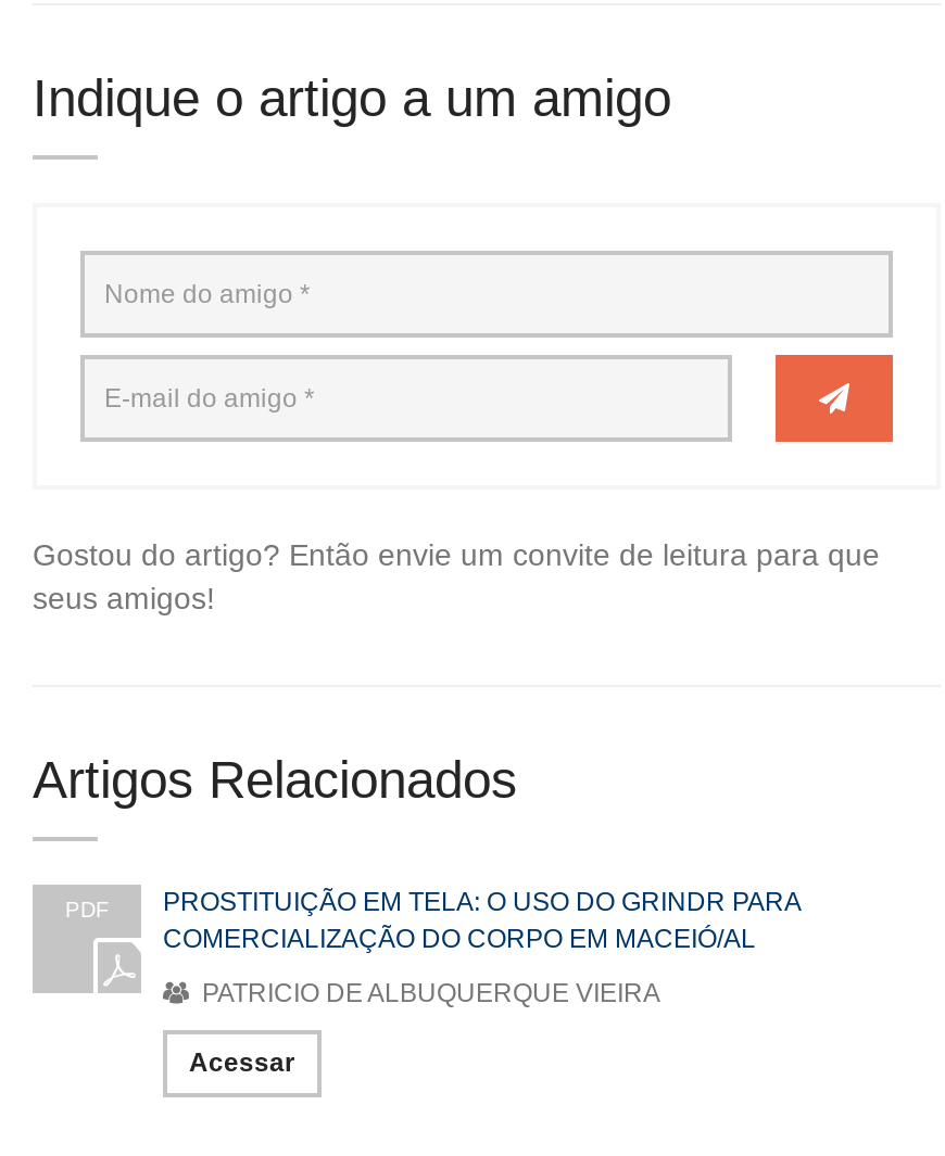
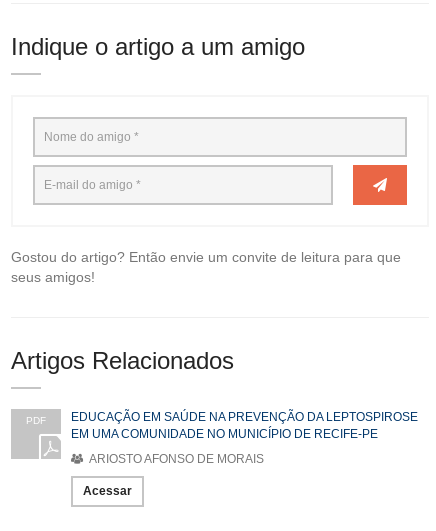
[163,886,799,953] PROSTITUIÇÃO EM TELA: O USO DO GRINDR PARA | COMERCIALIZAÇÃO DO CORPO EM MACEIÓ/AL -> [71,410,418,441] EDUCAÇÃO EM SAÚDE NA PREVENÇÃO DA LEPTOSPIROSE | EM UMA COMUNIDADE NO MUNICÍPIO DE RECIFE-PE
[196,977,660,1008] PATRICIO DE ALBUQUERQUE VIEIRA -> [86,452,264,466] ARIOSTO AFONSO DE MORAIS

